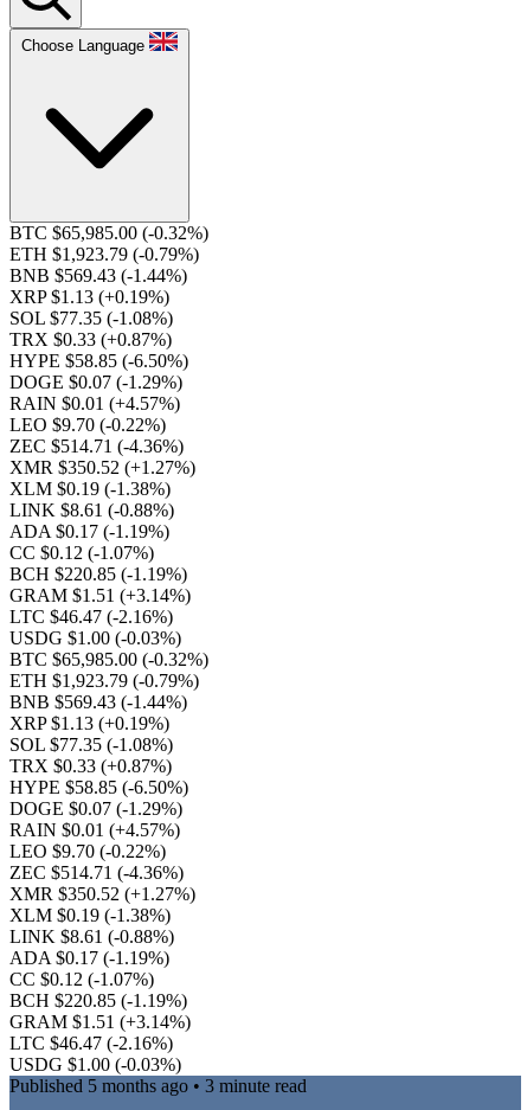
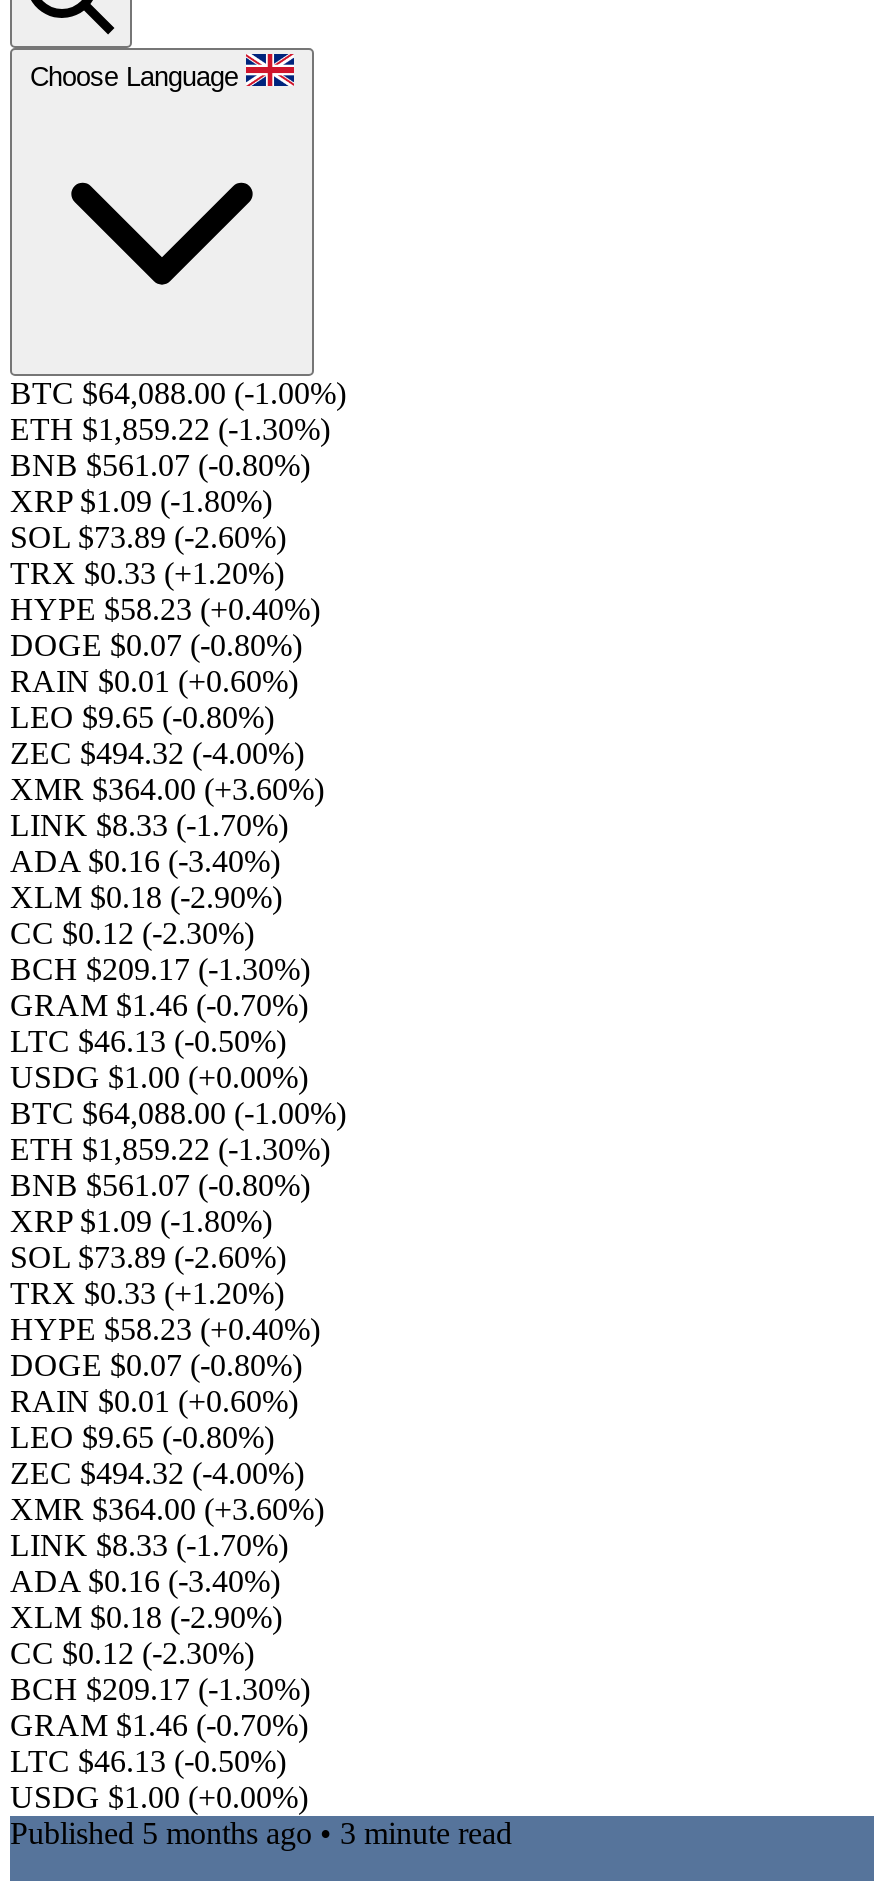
[9,223,208,1074] BTC $65,985.00(-0.32%) | ETH $1,923.79 (-0.79%) | BNB $569.43 (-1.44%) | XRP $1.13 (+0.19%) | SOL $77.35(-1.08%) | TRX $0.33 (+0.87%) | HYPE $58.85 (-6.50%) | DOGE $0.07 (-1.29%) | RAIN $0.01 (+4.57%) | LEO $9.70 (-0.22%) | ZEC $514.71 (-4.36%) | XMR $350.52(+1.27%) | XLM $0.19 (-1.38%) | LINK $8.61 (-0.88%) | ADA $0.17 (-1.19%) | CC $0.12 (-1.07%) | BCH $220.85 (-1.19%) | GRAM $1.51 (+3.14%) | LTC $46.47 (-2.16%) | USDG $1.00(-0.03%) | BTC $65,985.00 (-0.32%) | ETH $1,923.79 (-0.79%) | BNB $569.43 (-1.44%) | XRP $1.13 (+0.19%) | SOL $77.35(-1.08%) | TRX $0.33 (+0.87%) | HYPE $58.85 (-6.50%) | DOGE $0.07 (-1.29%) | RAIN $0.01 (+4.57%) | LEO $9.70 (-0.22%) | ZEC $514.71 (-4.36%) | XMR $350.52(+1.27%) | XLM $0.19 (-1.38%) | LINK $8.61 (-0.88%) | ADA $0.17 (-1.19%) | CC $0.12 (-1.07%) | BCH $220.85 (-1.19%) | GRAM $1.51 (+3.14%) | LTC $46.47 (-2.16%) | USDG $1.00(-0.03%) -> [10,376,346,1814] BTC $64,088.00(-1.00%) | ETH $1,859.22 (-1.30%) | BNB $561.07 (-0.80%) | XRP $1.09 (-1.80%) | SOL $73.89(-2.60%) | TRX $0.33 (+1.20%) | HYPE $58.23 (+0.40%) | DOGE $0.07 (-0.80%) | RAIN $0.01 (+0.60%) | LEO $9.65 (-0.80%) | ZEC $494.32 (-4.00%) | XMR $364.00(+3.60%) | LINK $8.33 (-1.70%) | ADA $0.16 (-3.40%) | XLM $0.18 (-2.90%) | CC $0.12 (-2.30%) | BCH $209.17 (-1.30%) | GRAM $1.46 (-0.70%) | LTC $46.13 (-0.50%) | USDG $1.00(+0.00%) | BTC $64,088.00 (-1.00%) | ETH $1,859.22 (-1.30%) | BNB $561.07 (-0.80%) | XRP $1.09 (-1.80%) | SOL $73.89(-2.60%) | TRX $0.33 (+1.20%) | HYPE $58.23 (+0.40%) | DOGE $0.07 (-0.80%) | RAIN $0.01 (+0.60%) | LEO $9.65 (-0.80%) | ZEC $494.32 (-4.00%) | XMR $364.00(+3.60%) | LINK $8.33 (-1.70%) | ADA $0.16 (-3.40%) | XLM $0.18 (-2.90%) | CC $0.12 (-2.30%) | BCH $209.17 (-1.30%) | GRAM $1.46 (-0.70%) | LTC $46.13 (-0.50%) | USDG $1.00(+0.00%)

